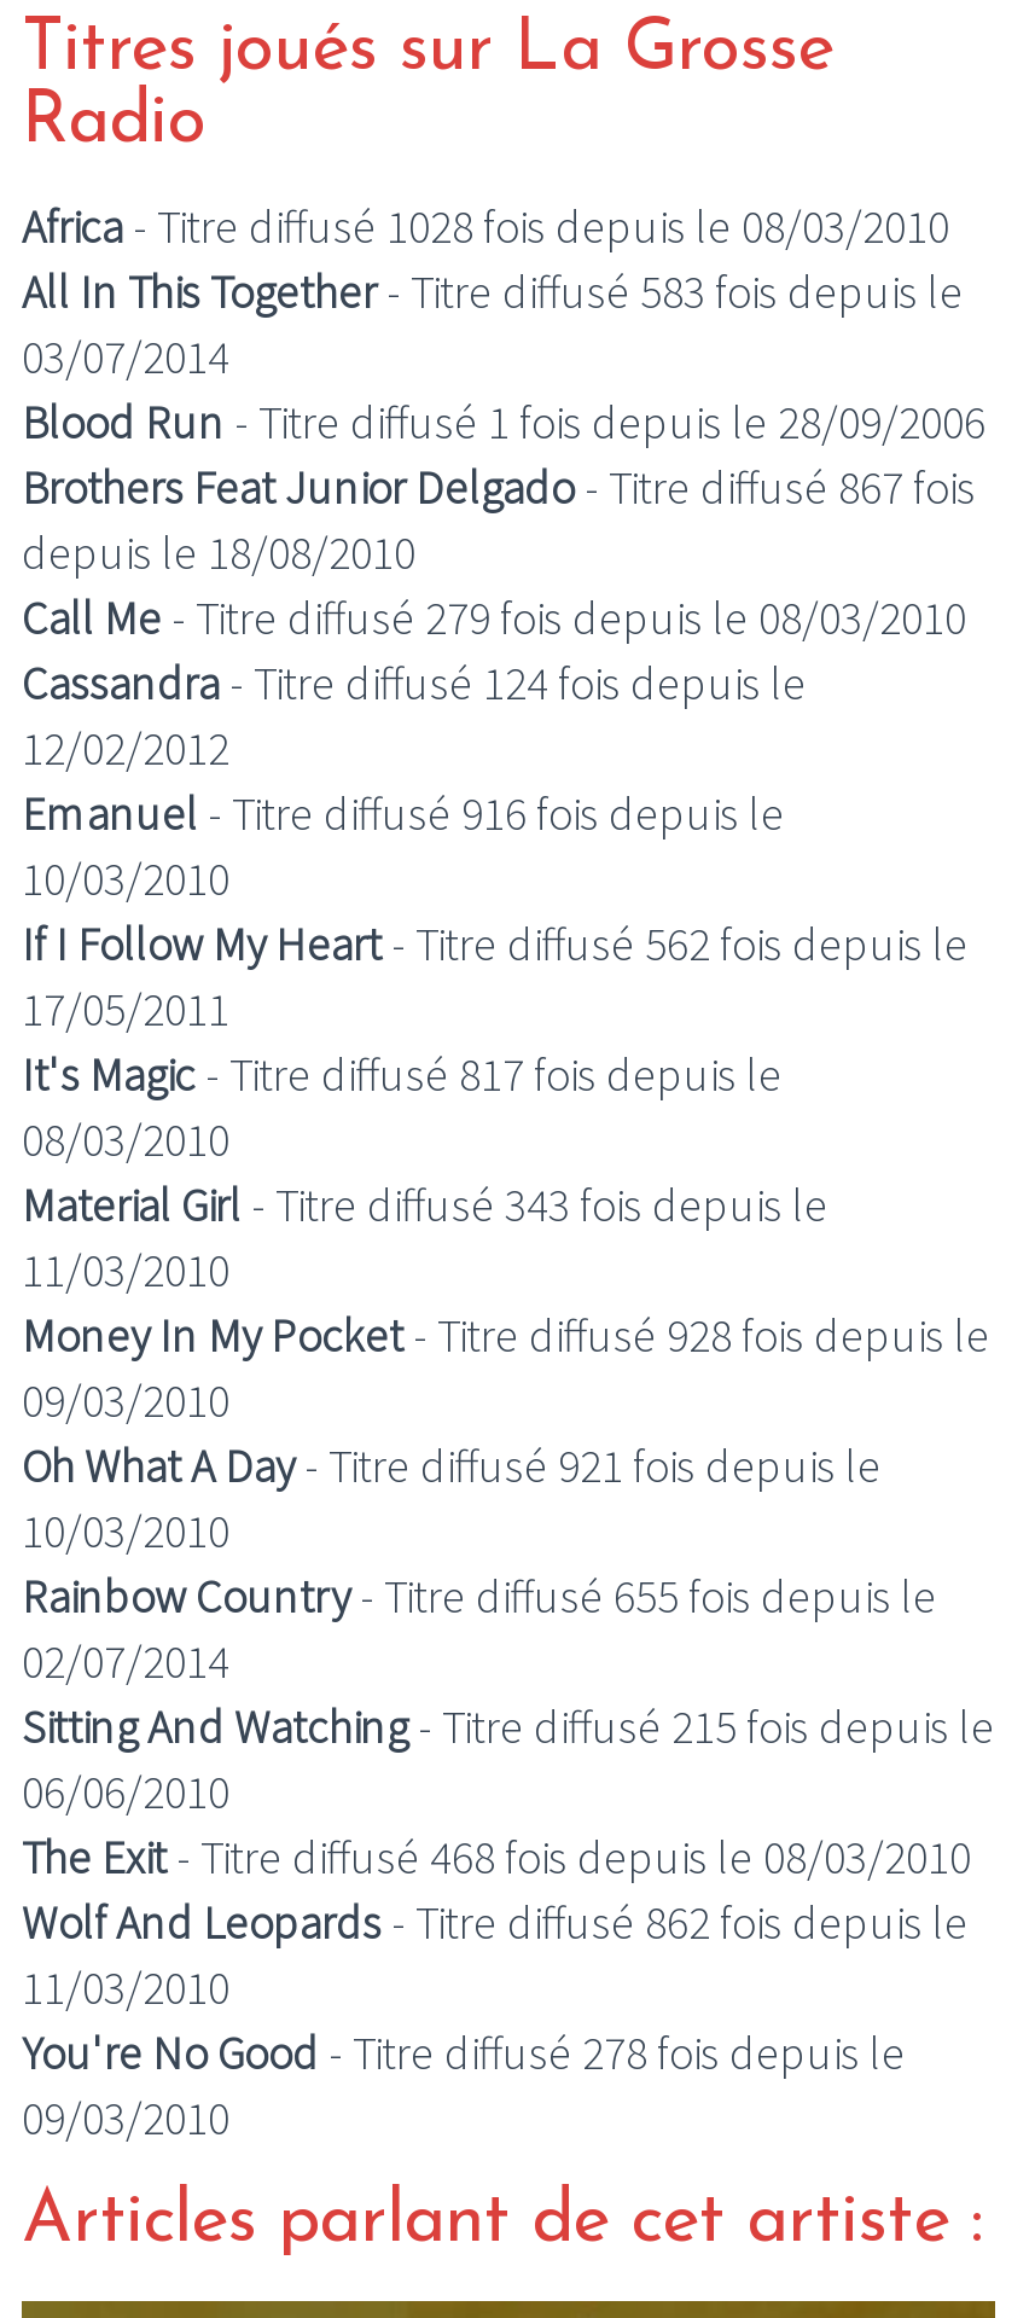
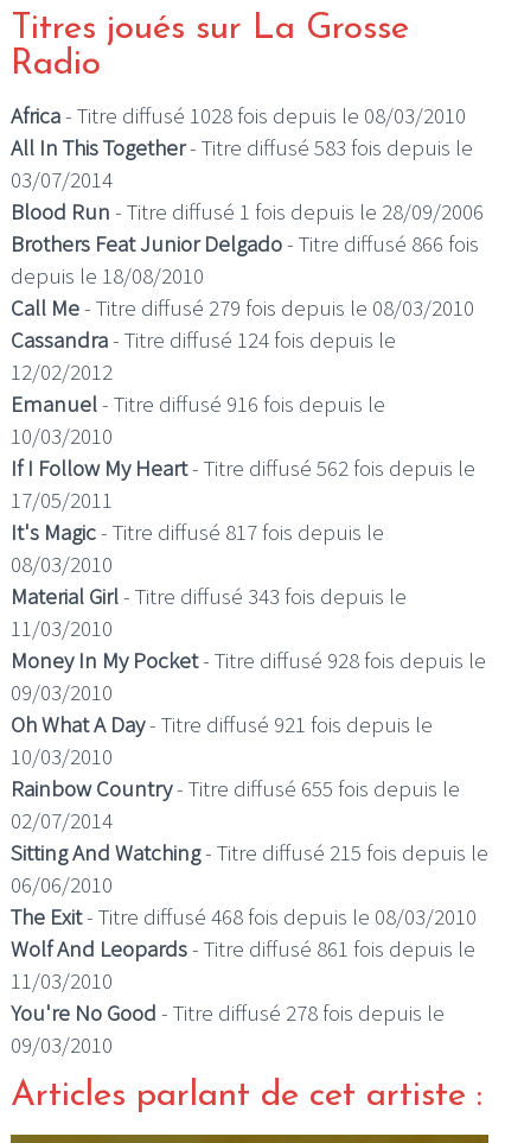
[22,459,976,517] Brothers Feat Junior Delgado - Titre diffusé 867 fois -> [11,230,479,258] Brothers Feat Junior Delgado - Titre diffusé 866 fois
[22,1894,969,1952] Wolf And Leopards - Titre diffusé 862 fois depuis le -> [11,935,475,963] Wolf And Leopards - Titre diffusé 861 fois depuis le

